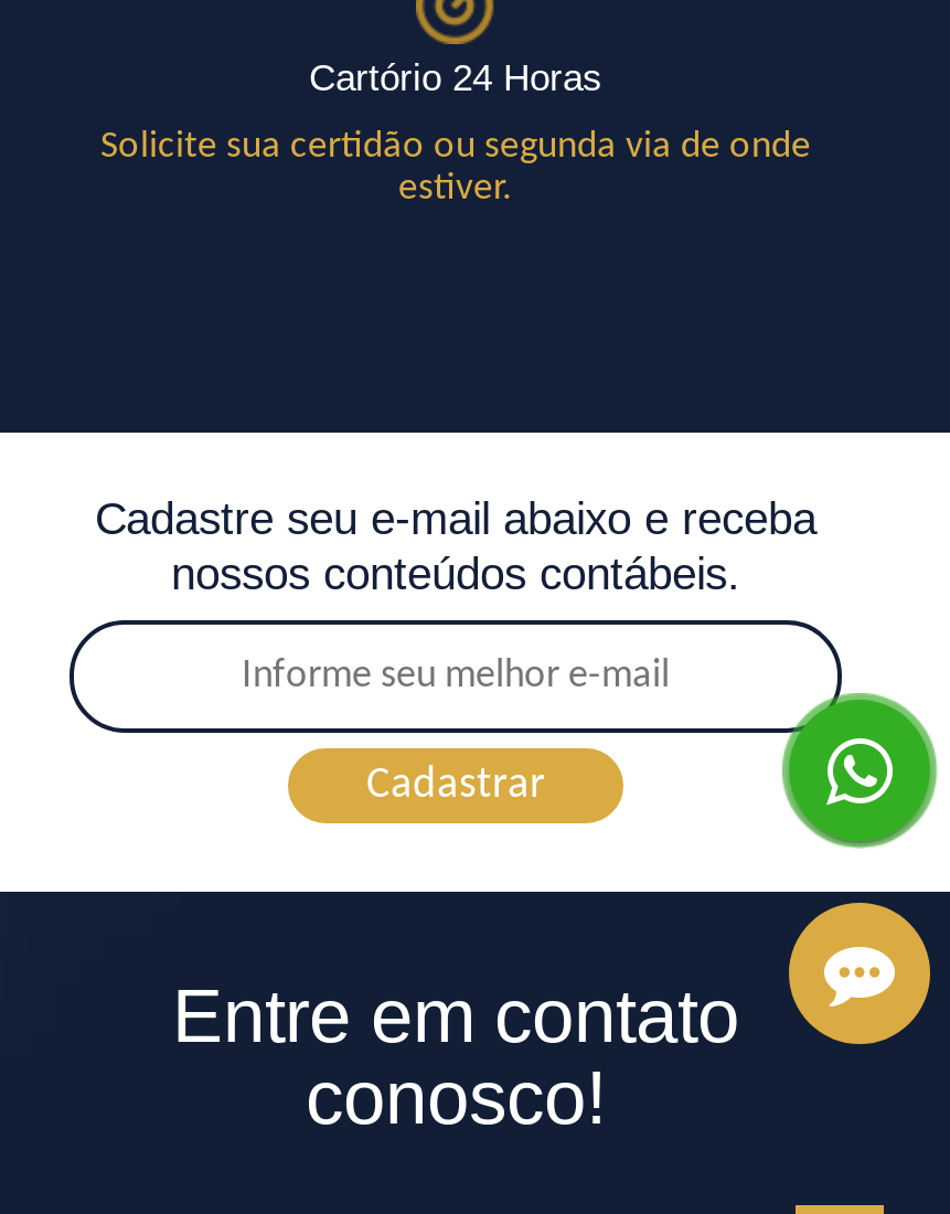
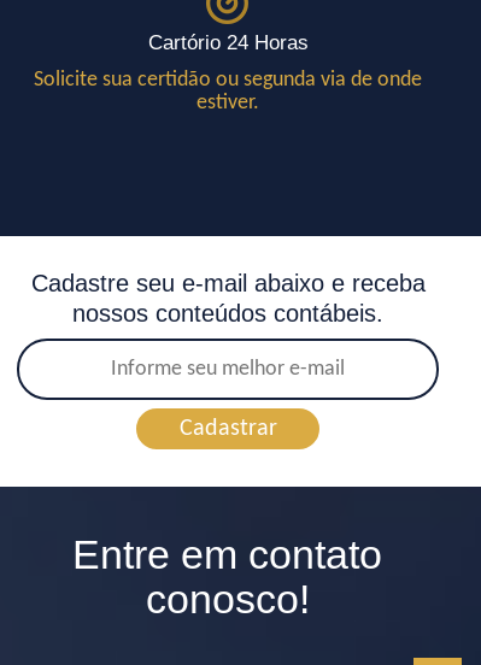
[780,691,939,850] [image] -> none
[787,901,932,1046] [image] -> none

